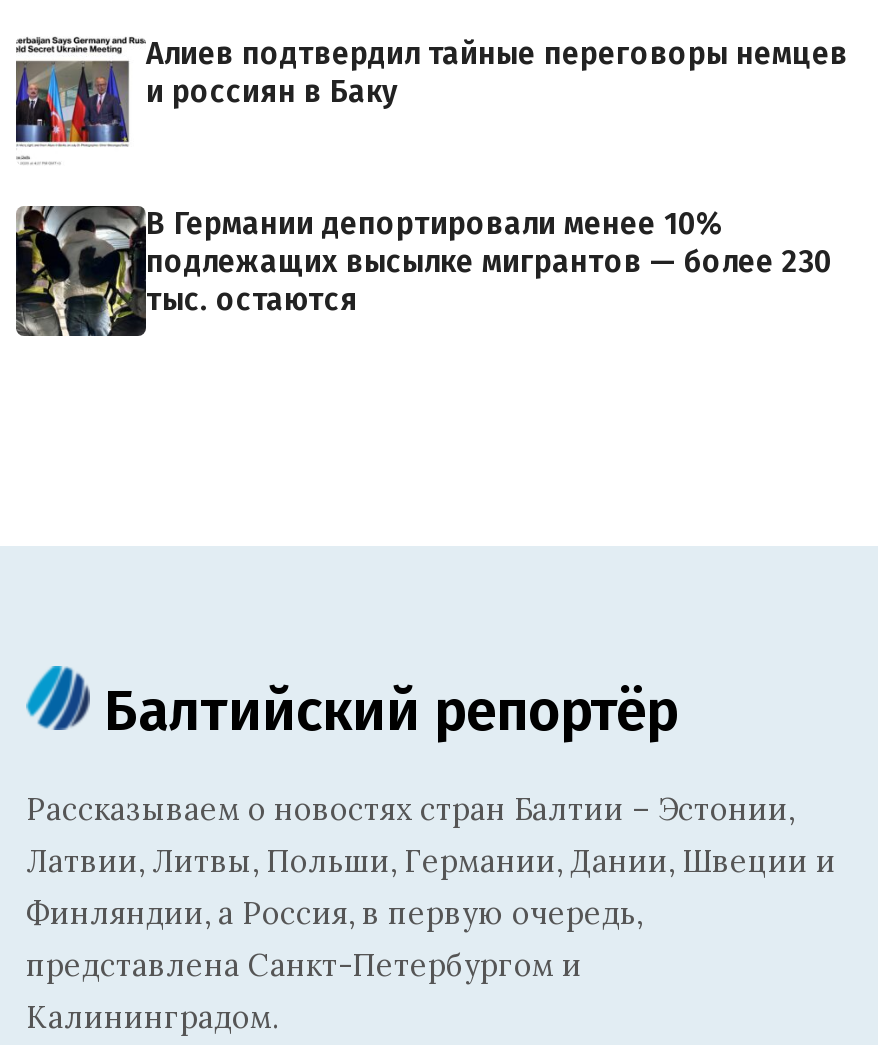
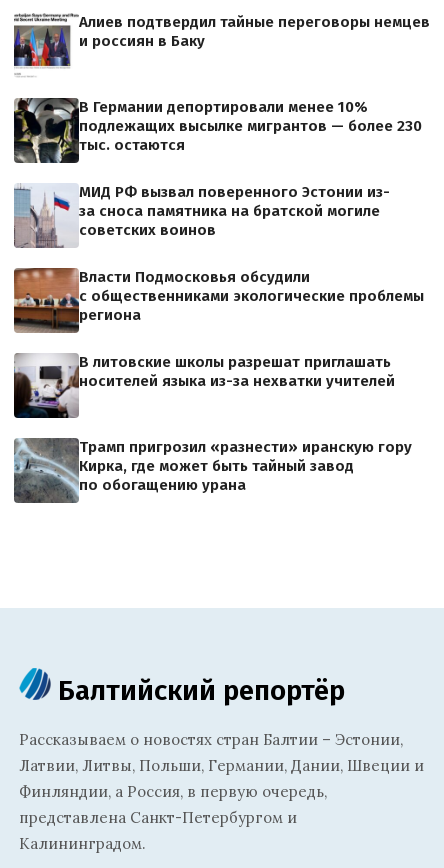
none -> [13,183,424,390] [image] | МИД РФ вызвал поверенного Эстонии из- | за сноса памятника на братской могиле | советских воинов | Власти Подмосковья обсудили | с общественниками экологические проблемы | региона | В литовские школы разрешат приглашать | носителей языка из-за нехватки учителей
none -> [13,355,412,494] [image] | Трамп пригрозил «разнести» иранскую гору | Кирка, где может быть тайный завод | по обогащению урана
none -> [13,267,79,334] [image]
none -> [14,438,75,503] [image]

